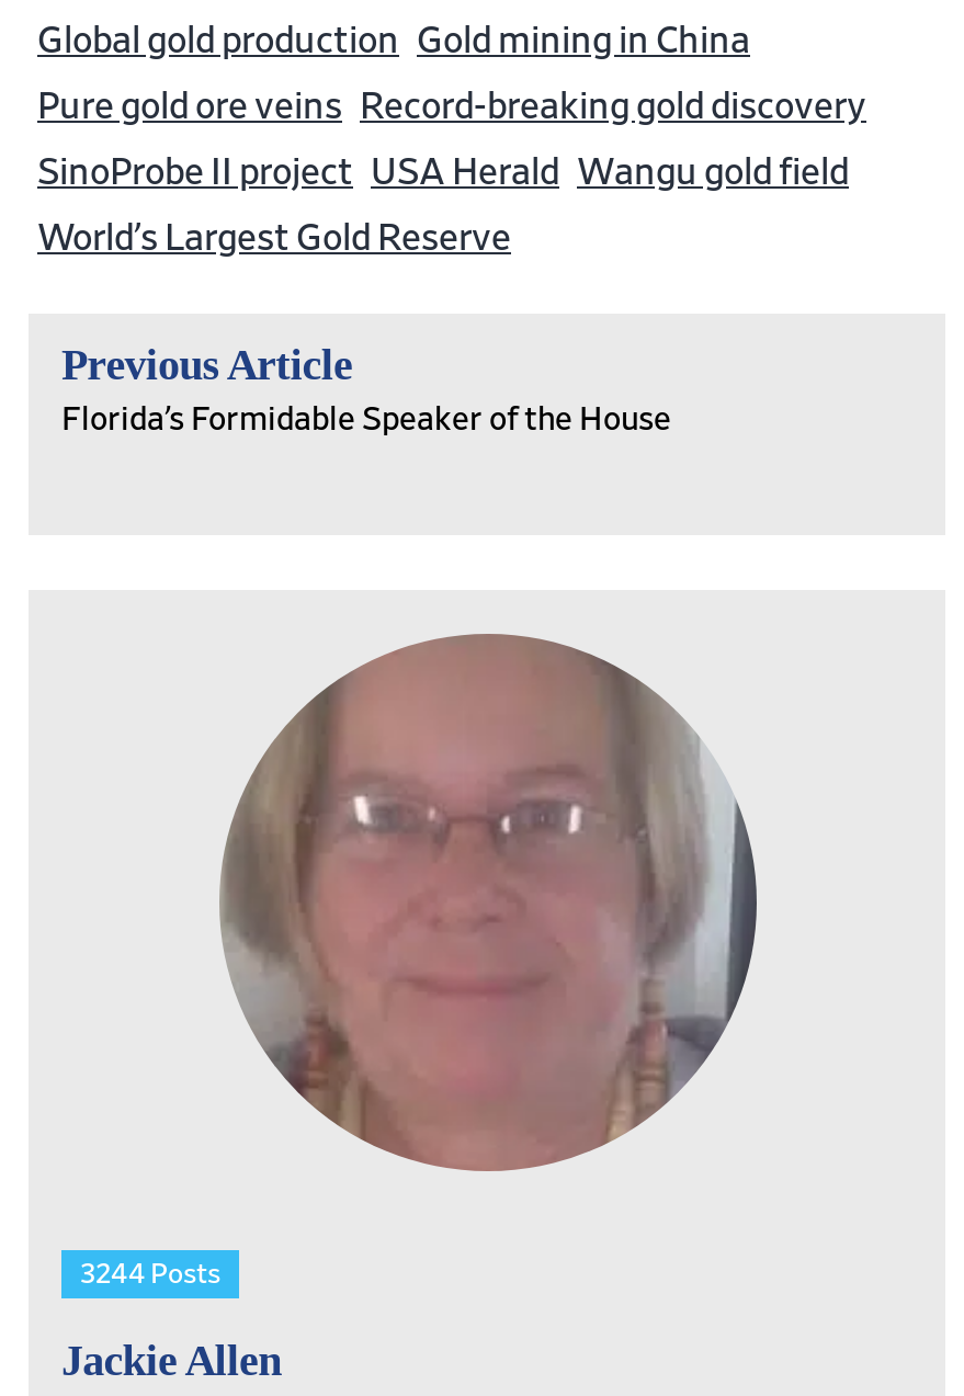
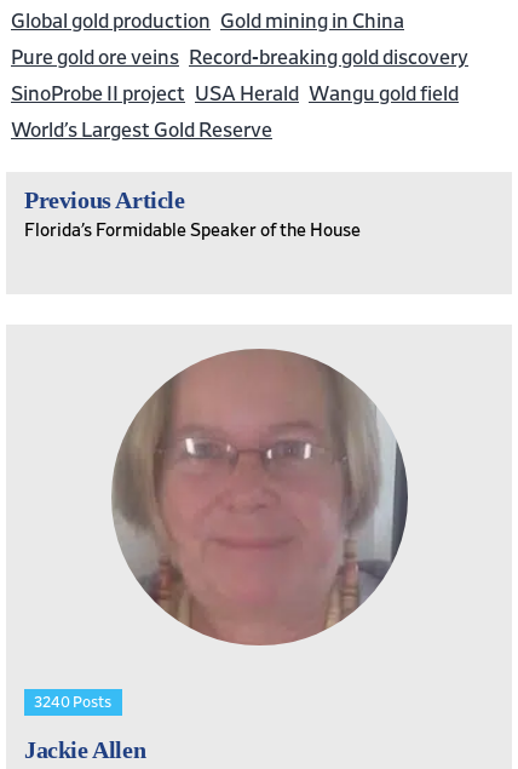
[80,1261,220,1290] 3244 Posts -> [34,695,112,710] 3240 Posts

